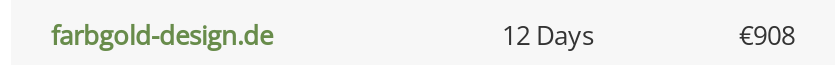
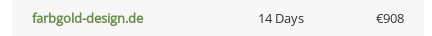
[502,17,594,53] 12 Days -> [257,9,303,27] 14 Days

